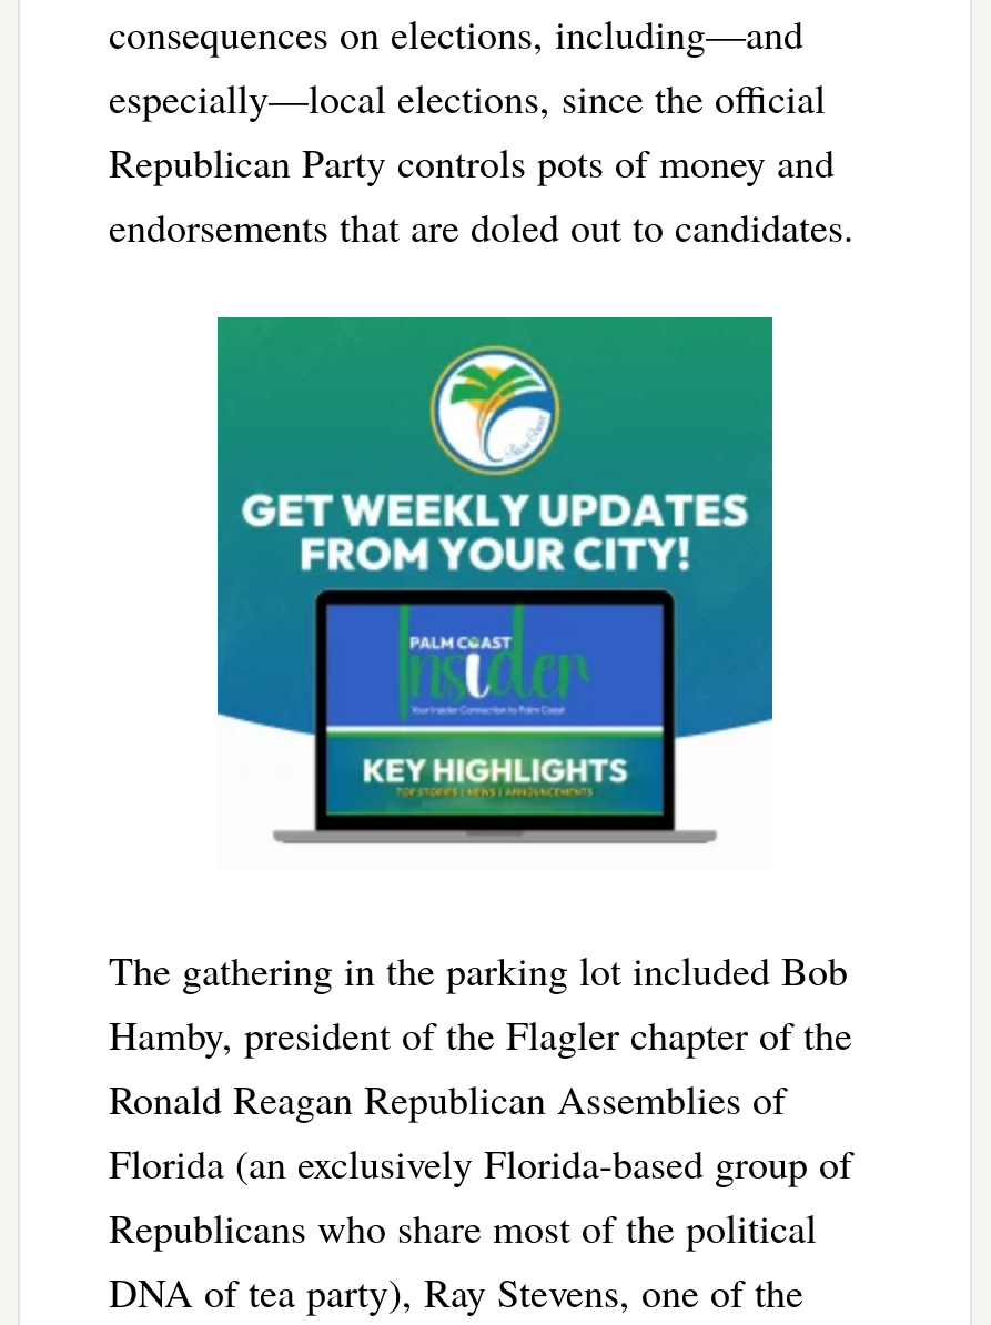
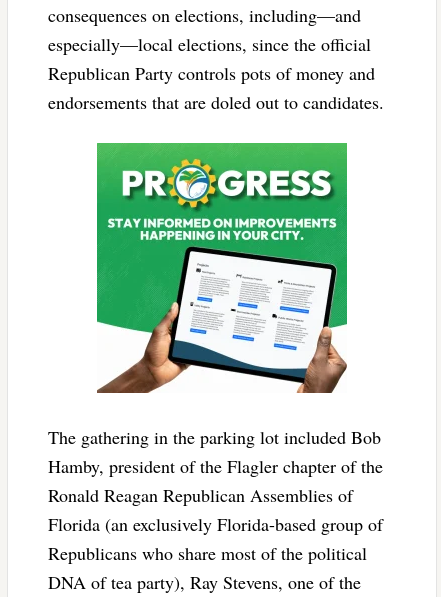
[218,317,772,872] [image] -> [96,143,348,394] [image]

